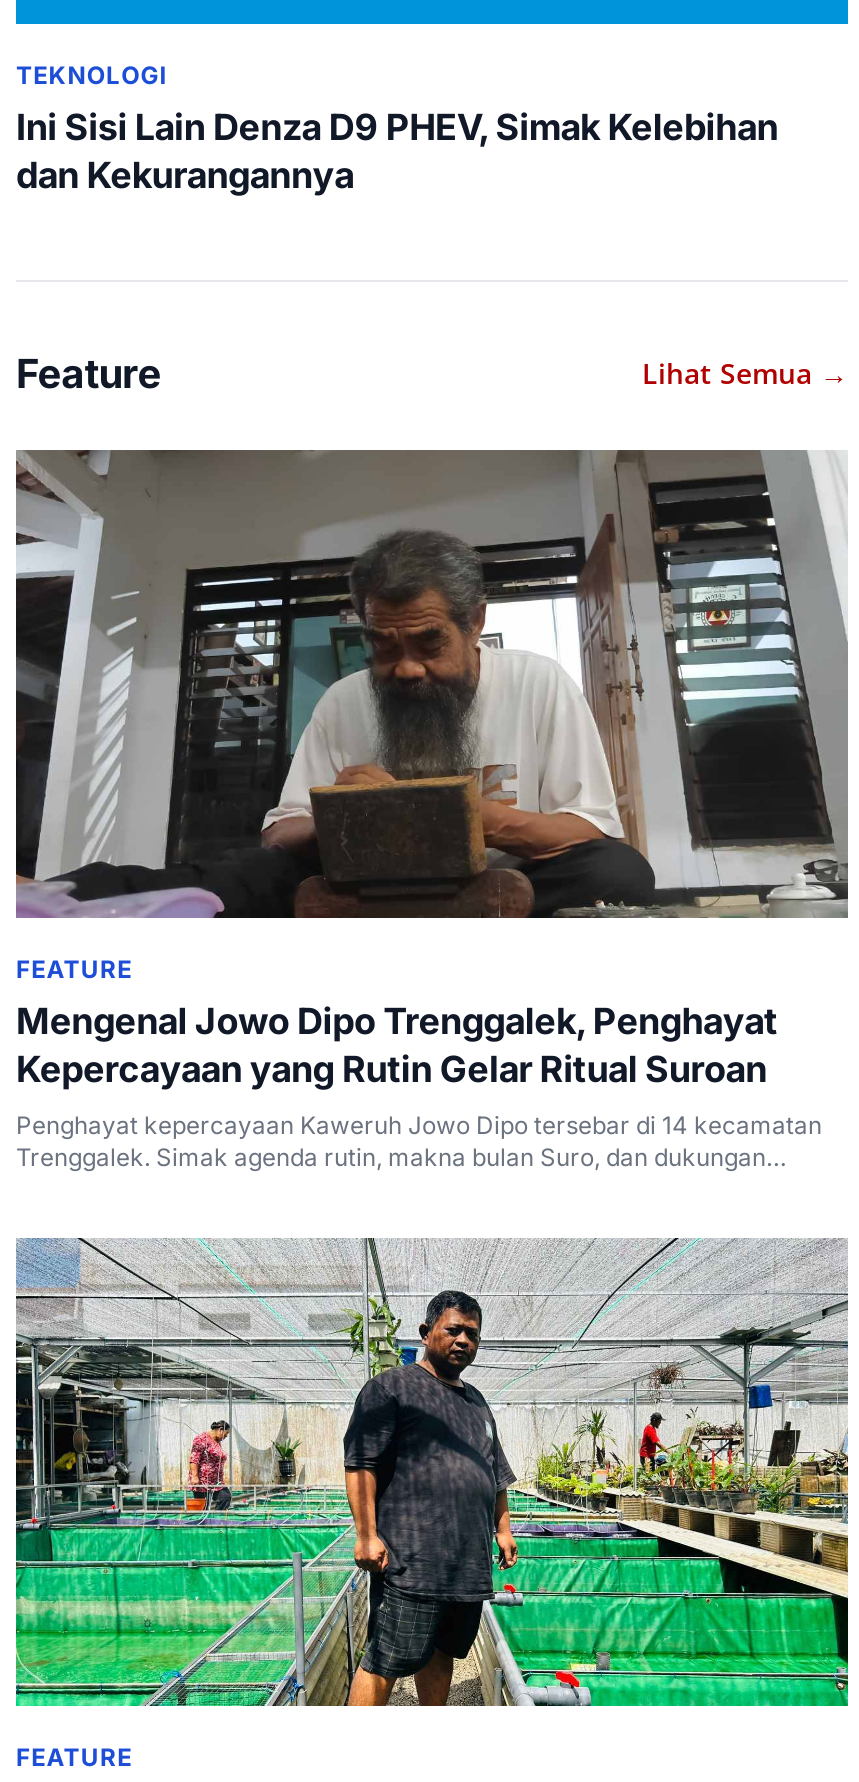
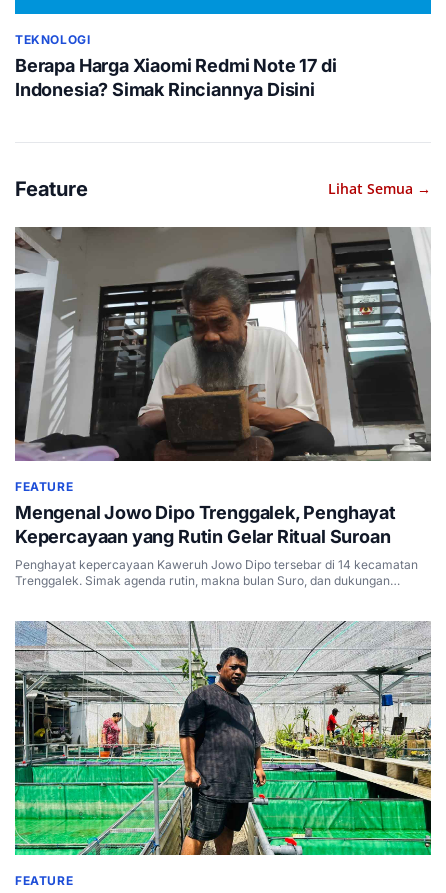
[16,106,778,196] Ini Sisi Lain Denza D9 PHEV, Simak Kelebihan | dan Kekurangannya -> [15,55,336,100] Berapa Harga Xiaomi Redmi Note 17 di | Indonesia? Simak Rinciannya Disini

